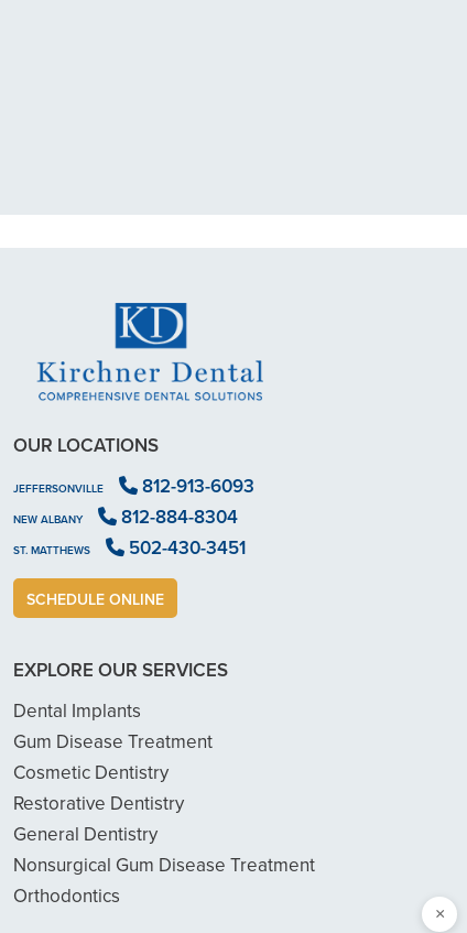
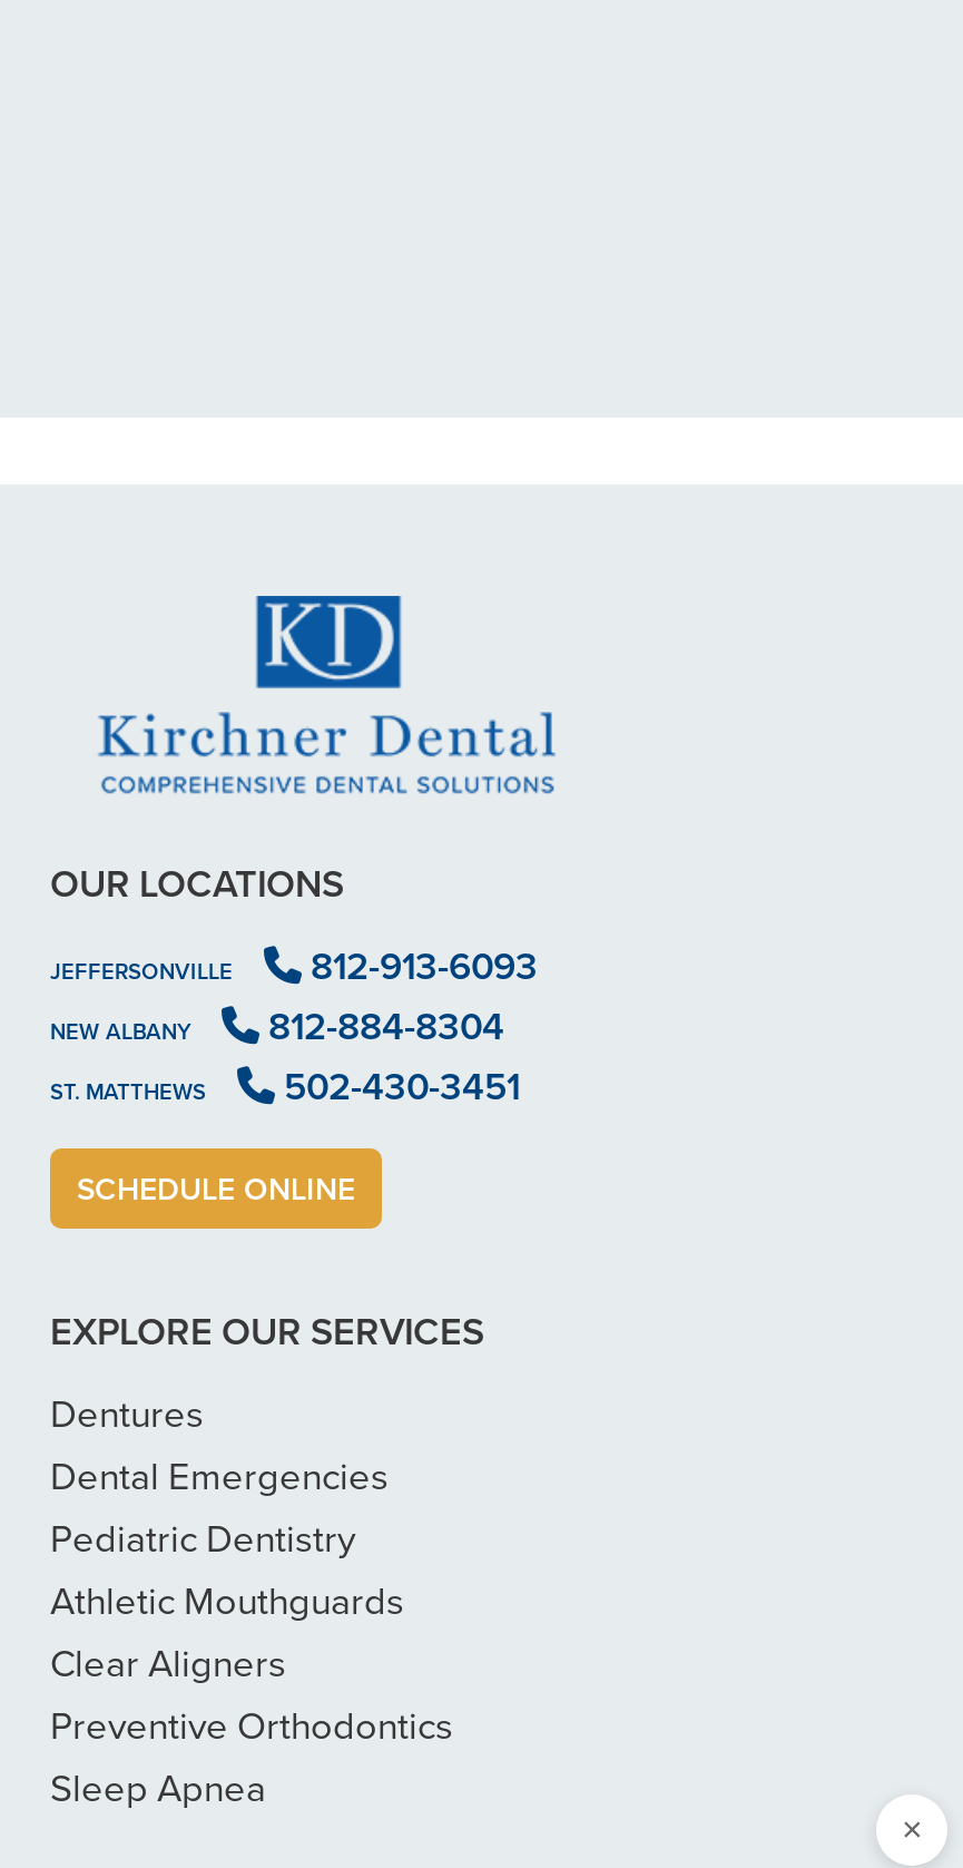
[13,697,315,909] Dental Implants | Gum Disease Treatment | Cosmetic Dentistry | Restorative Dentistry | General Dentistry | Nonsurgical Gum Disease Treatment | Orthodontics -> [50,1387,453,1817] Dentures | Dental Emergencies | Pediatric Dentistry | Athletic Mouthguards | Clear Aligners | Preventive Orthodontics | Sleep Apnea

